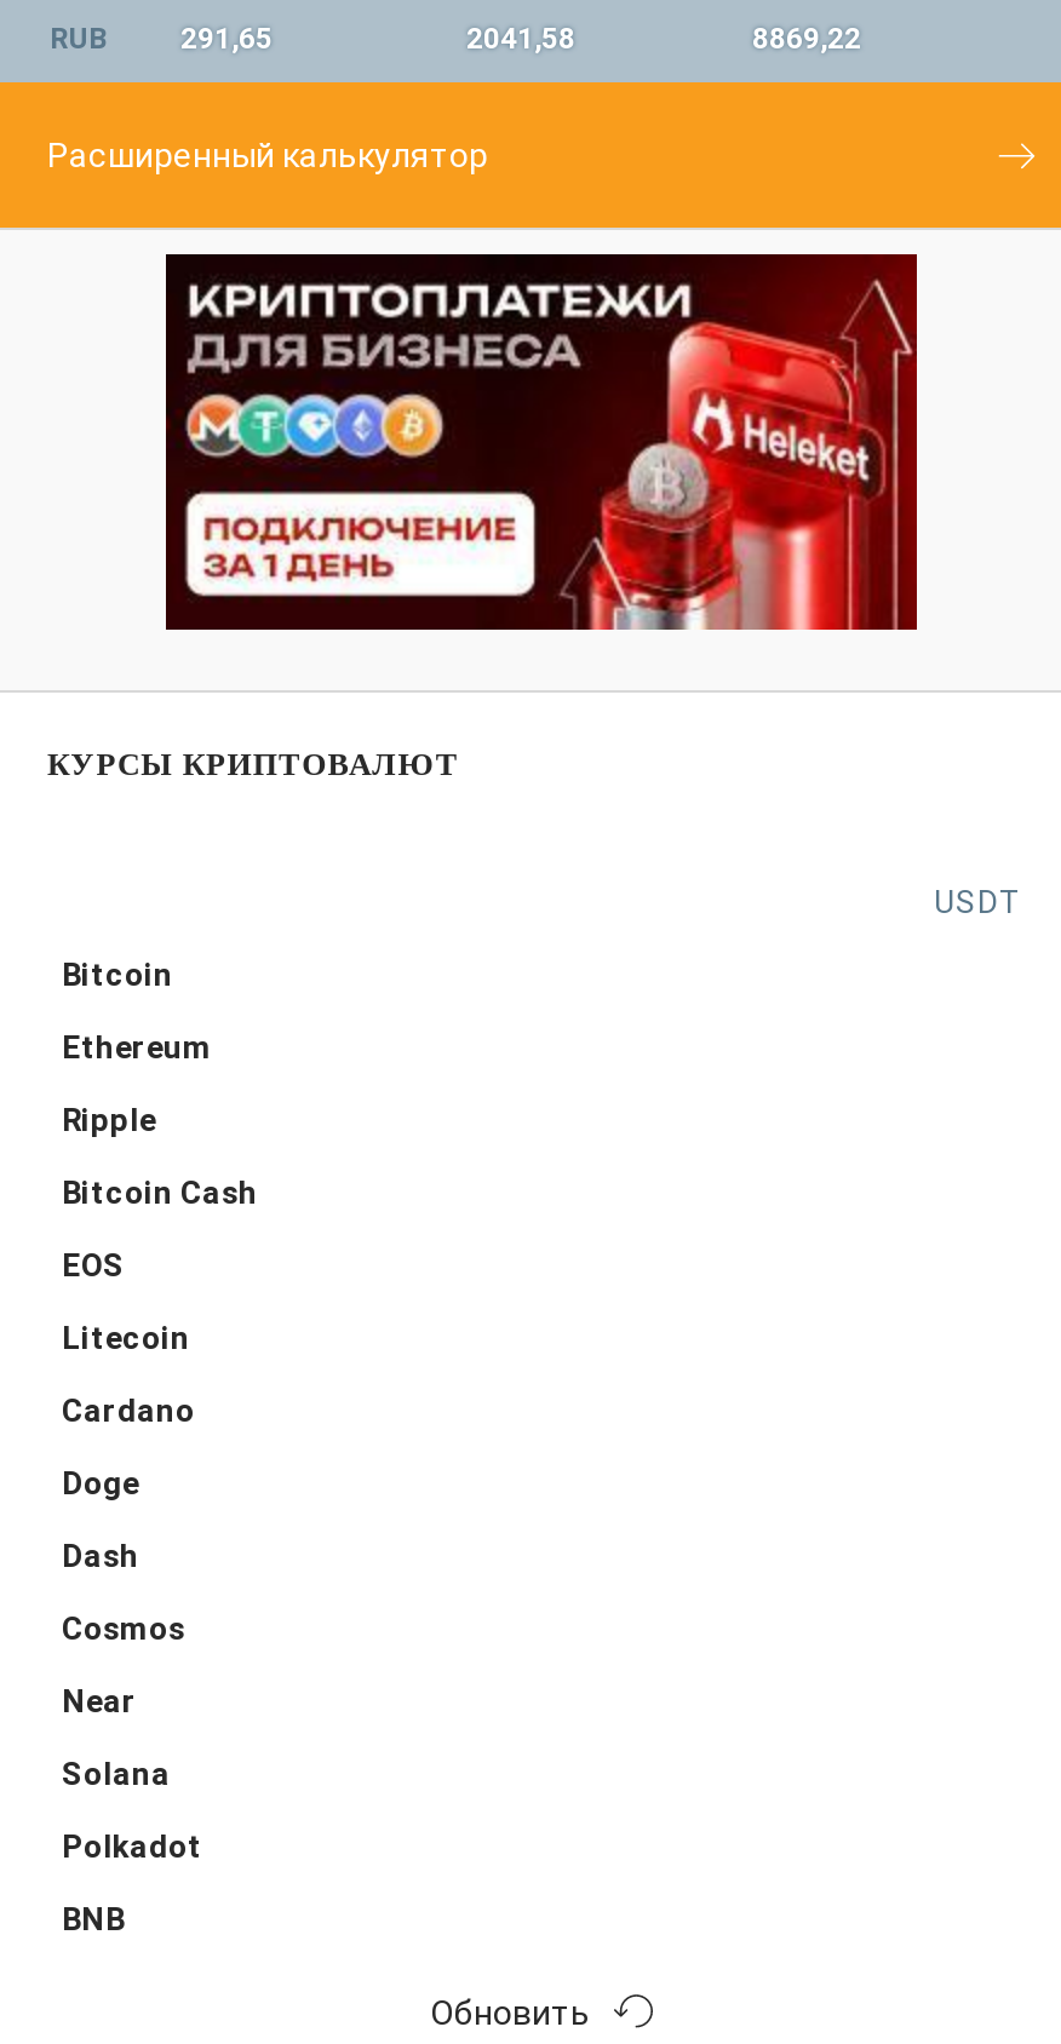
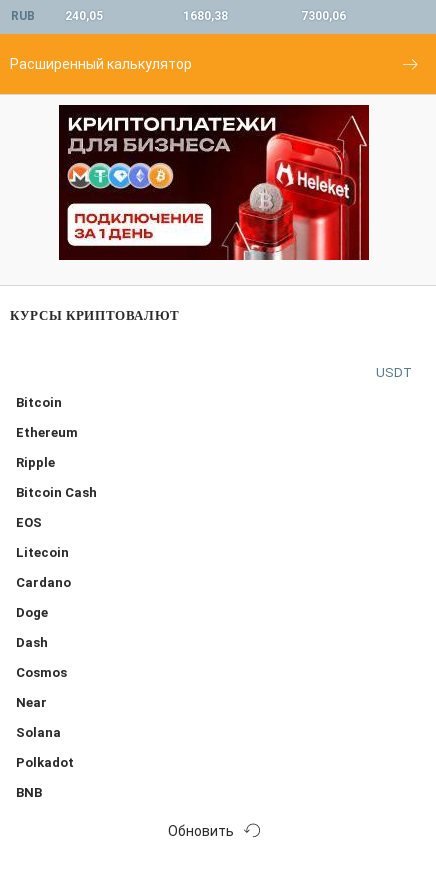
[180,21,273,55] 291,65 -> [65,9,103,23] 240,05
[466,21,575,55] 2041,58 -> [183,9,228,23] 1680,38
[752,21,861,55] 8869,22 -> [301,9,346,23] 7300,06

